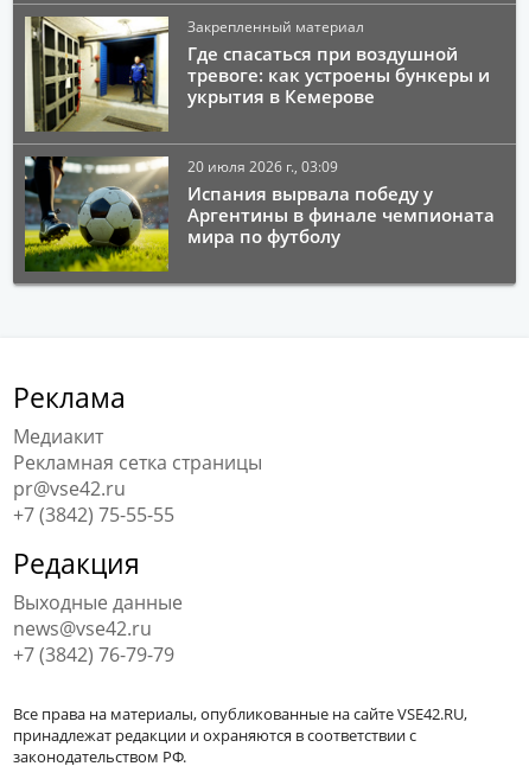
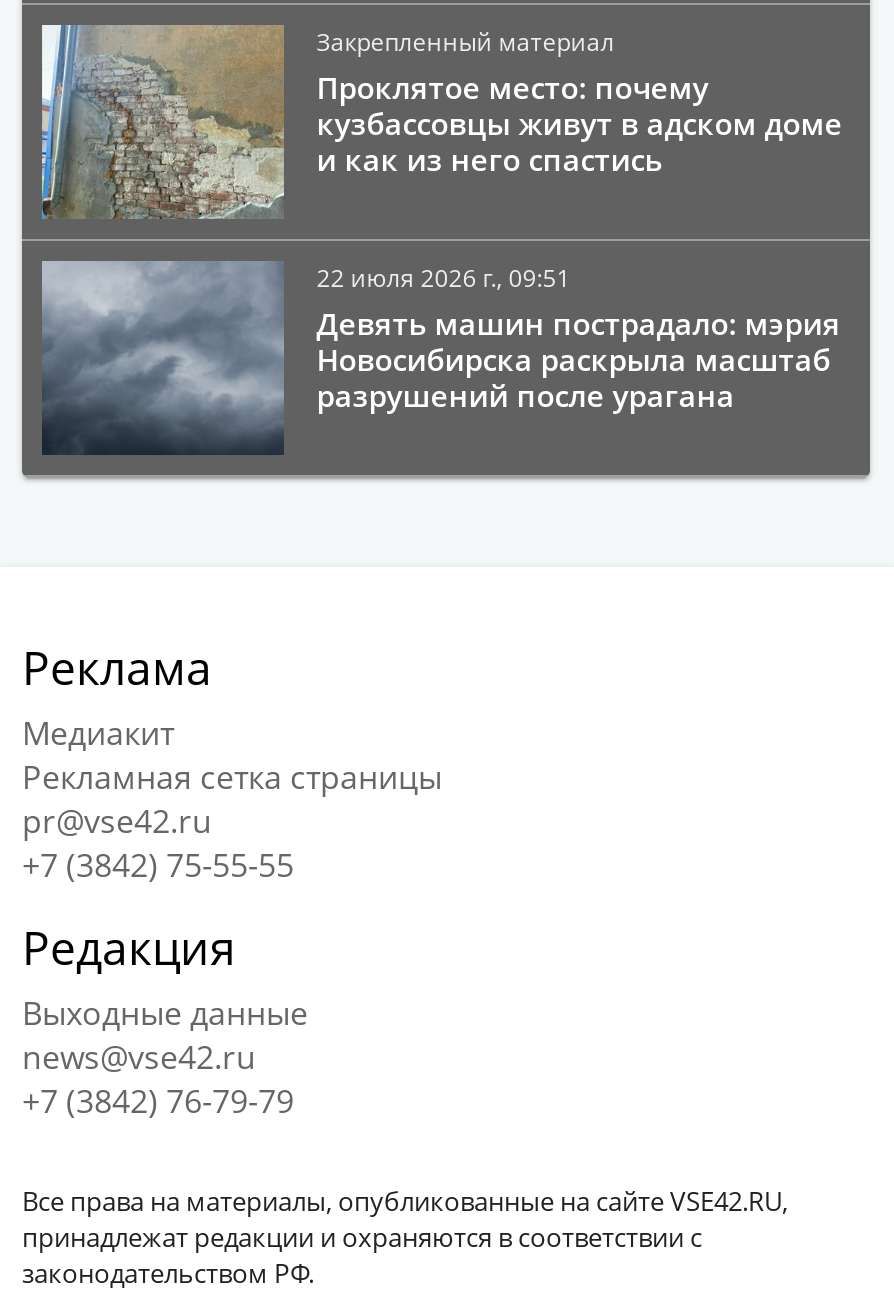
[24,15,490,133] [image] | Где спасаться при воздушной | тревоге: как устроены бункеры и | укрытия в Кемерове -> [40,23,842,219] [image] | Проклятое место: почему | кузбассовцы живут в адском доме | и как из него спастись
[24,155,495,272] [image] | 20 июля 2026 г., 03:09 | Испания вырвала победу у | Аргентины в финале чемпионата | мира по футболу -> [40,259,840,457] [image] | 22 июля 2026 г., 09:51 | Девять машин пострадало: мэрия | Новосибирска раскрыла масштаб | разрушений после урагана

